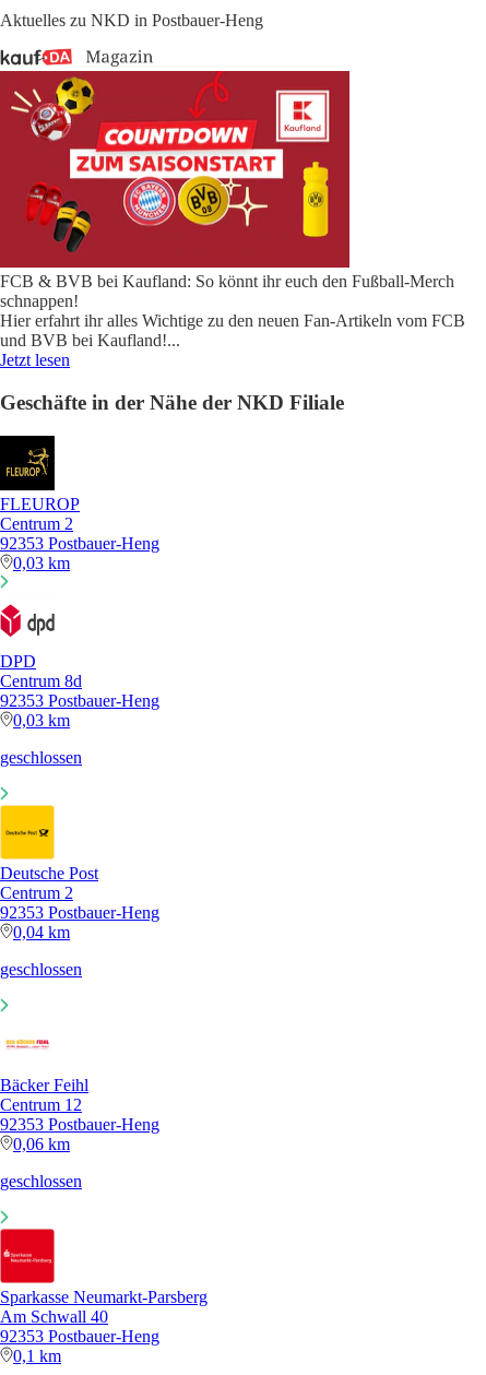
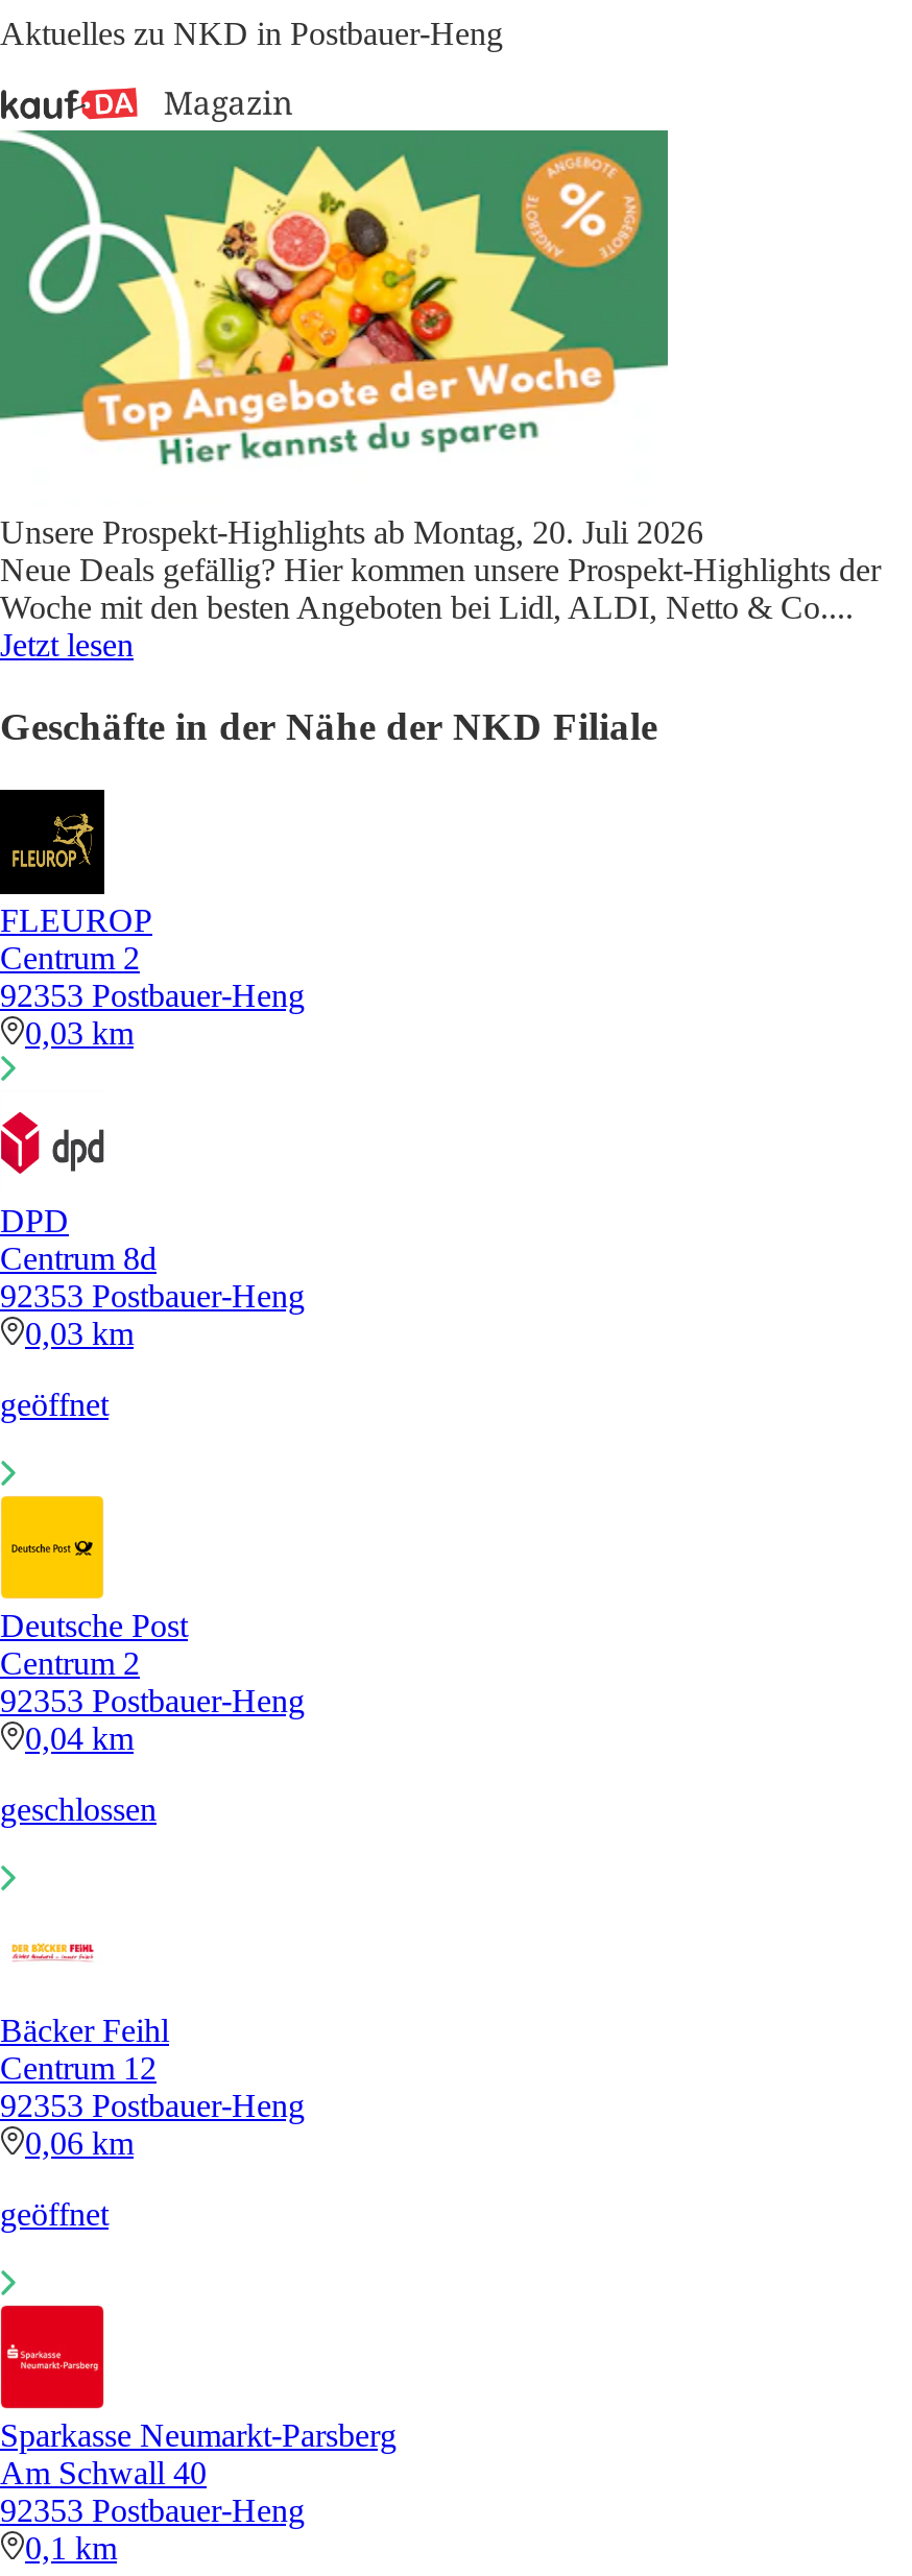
[0,70,465,350] [image] | FCB & BVB bei Kaufland: So könnt ihr euch den Fußball-Merch | schnappen! | Hier erfahrt ihr alles Wichtige zu den neuen Fan-Artikeln vom FCB | und BVB bei Kaufland!... -> [0,128,881,626] [image] | Unsere Prospekt-Highlights ab Montag, 20. Juli 2026 | Neue Deals gefällig? Hier kommen unsere Prospekt-Highlights der | Woche mit den besten Angeboten bei Lidl, ALDI, Netto & Co....
[0,748,82,767] geschlossen -> [0,1386,109,1422] geöffnet
[0,1172,82,1190] geschlossen -> [0,2196,109,2231] geöffnet

